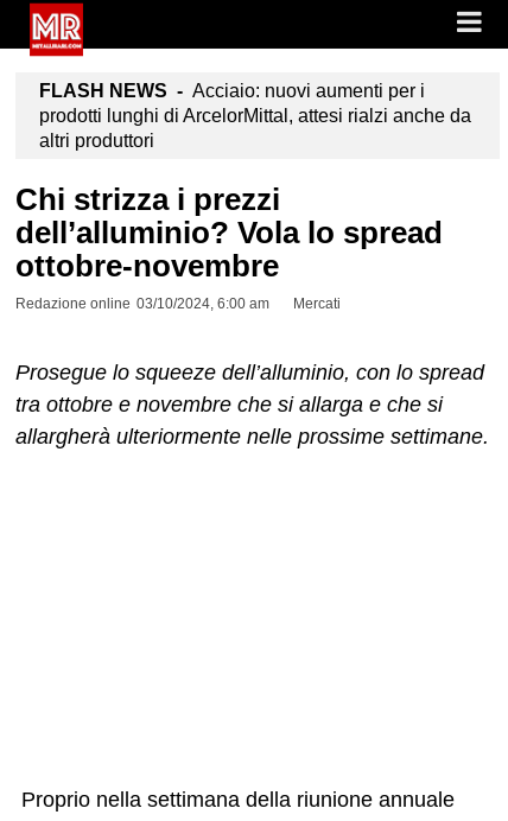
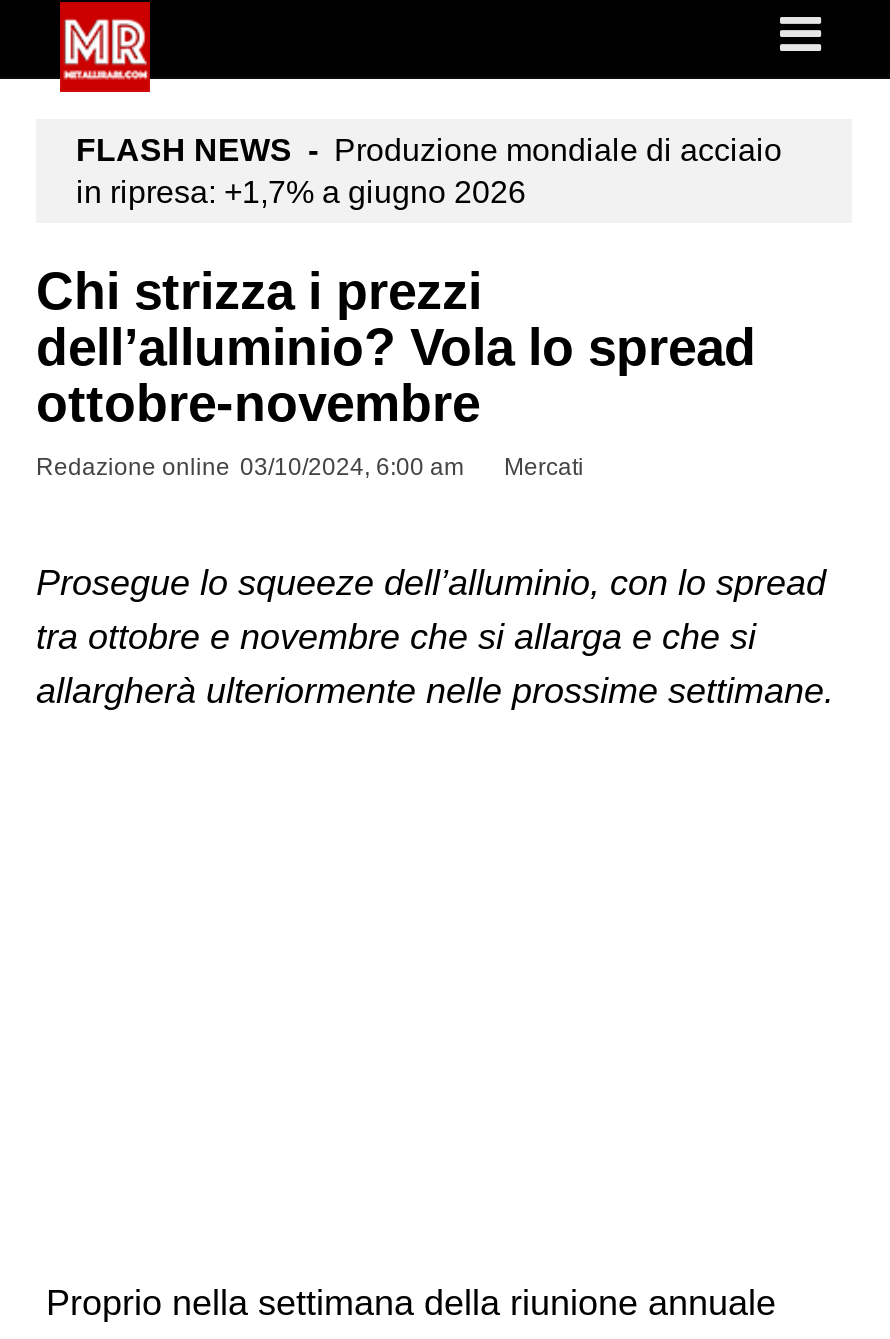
[39,81,471,151] FLASH NEWS - Acciaio: nuovi aumenti per i | prodotti lunghi di ArcelorMittal, attesi rialzi anche da | altri produttori -> [76,133,782,209] FLASH NEWS - Produzione mondiale di acciaio | in ripresa: +1,7% a giugno 2026

